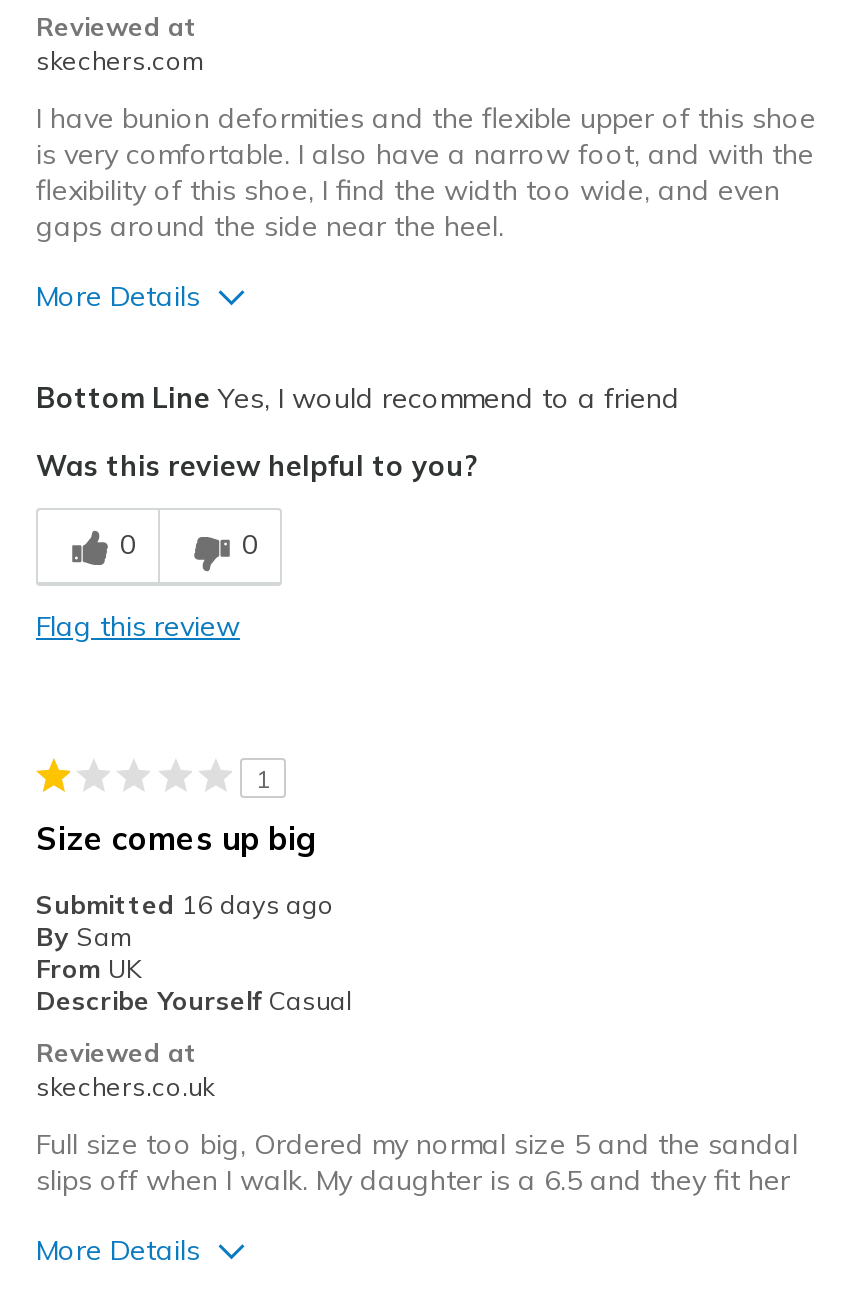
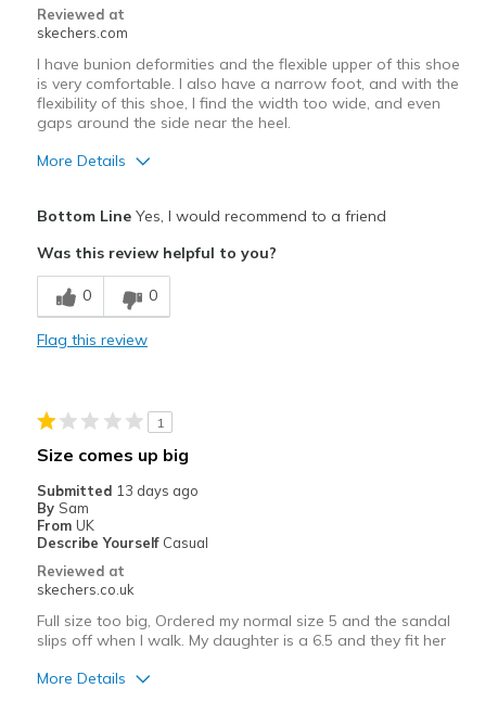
[36,888,334,920] Submitted 16 days ago -> [37,482,199,499] Submitted 13 days ago

